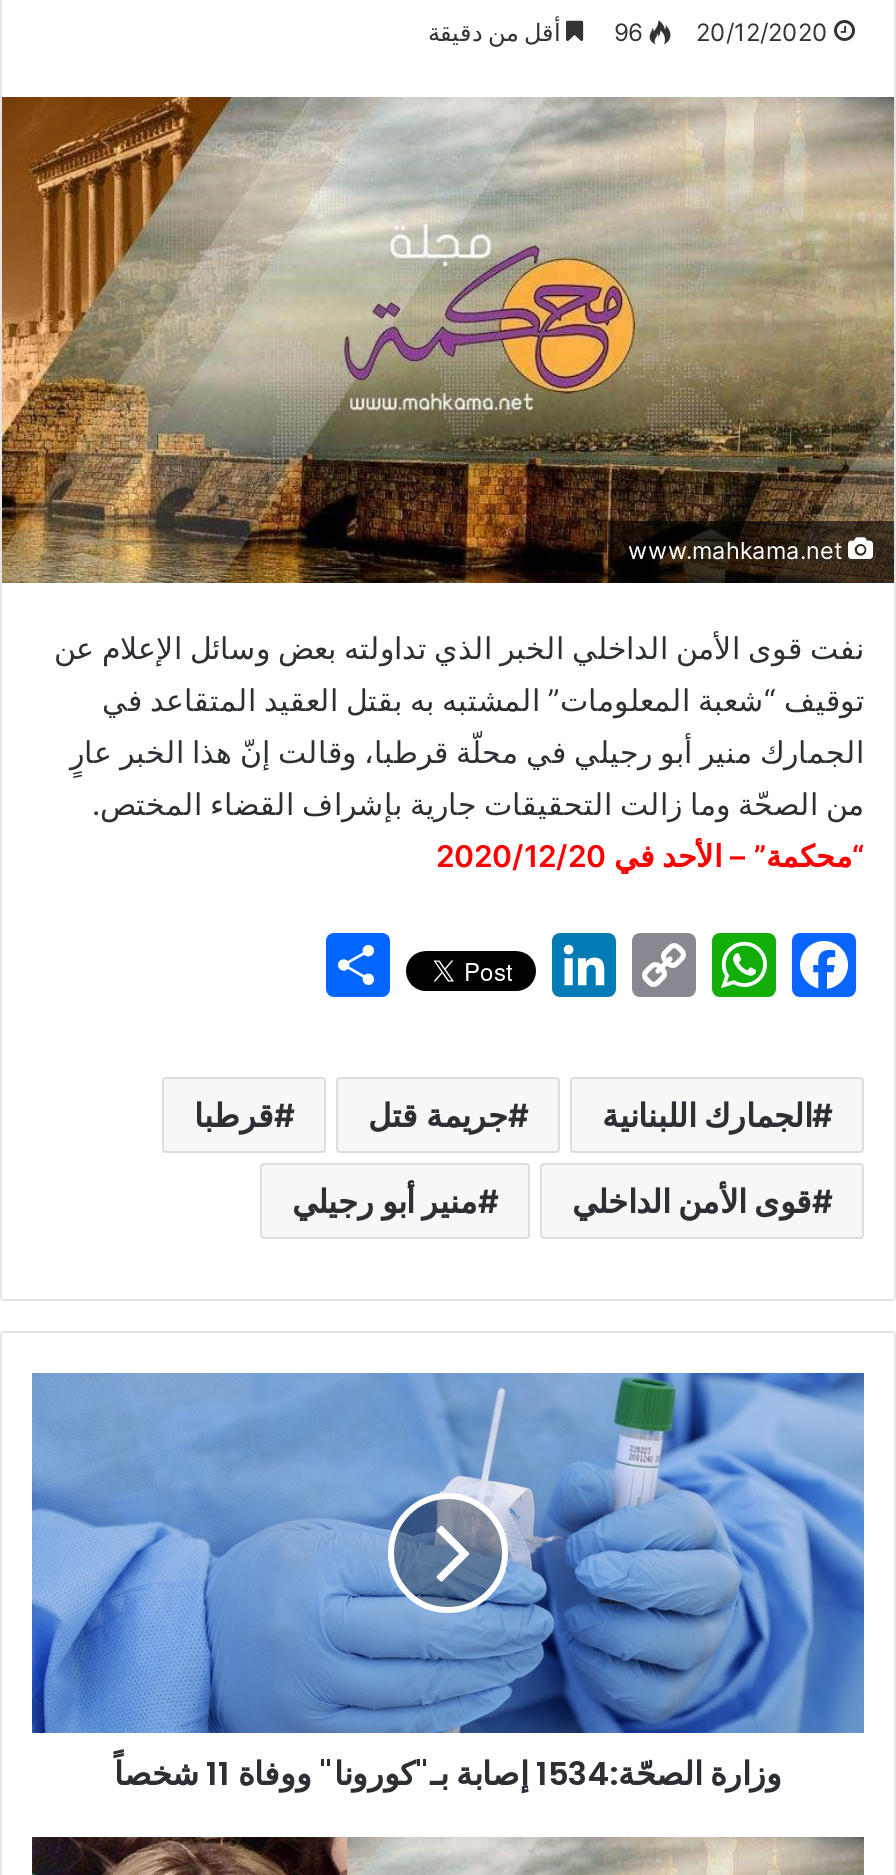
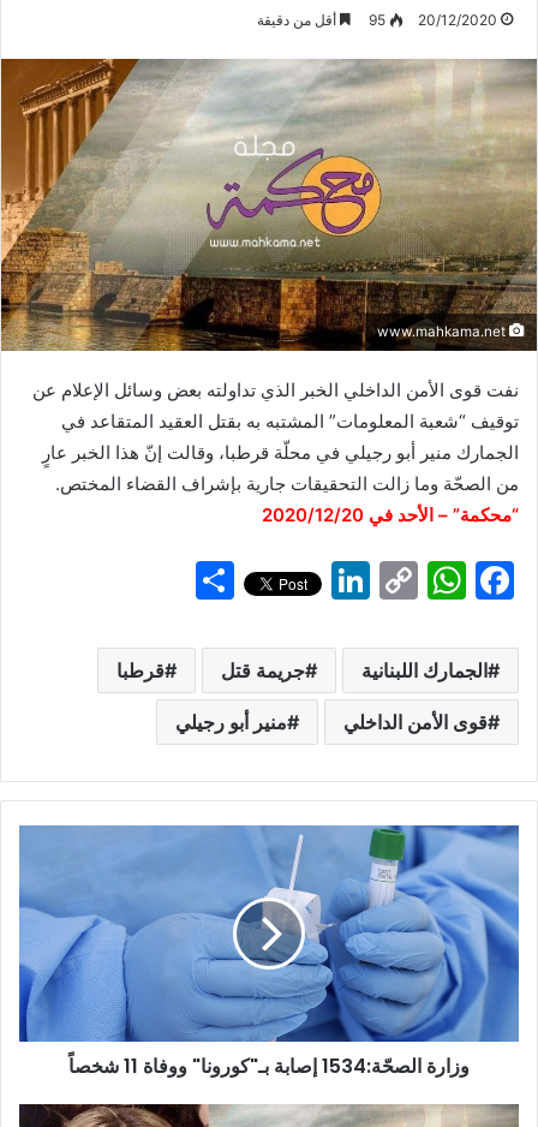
[614,17,642,47] 96 -> [369,11,385,29] 95

